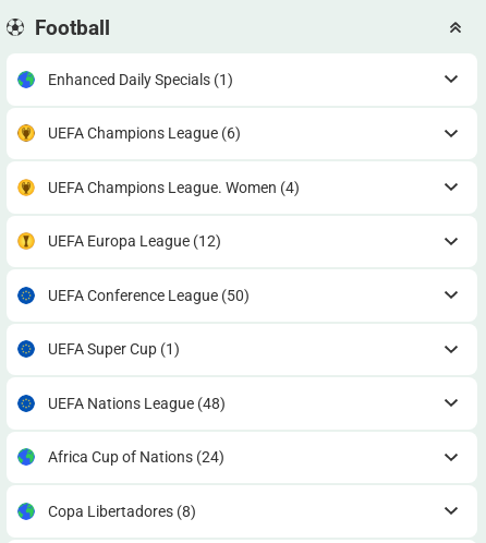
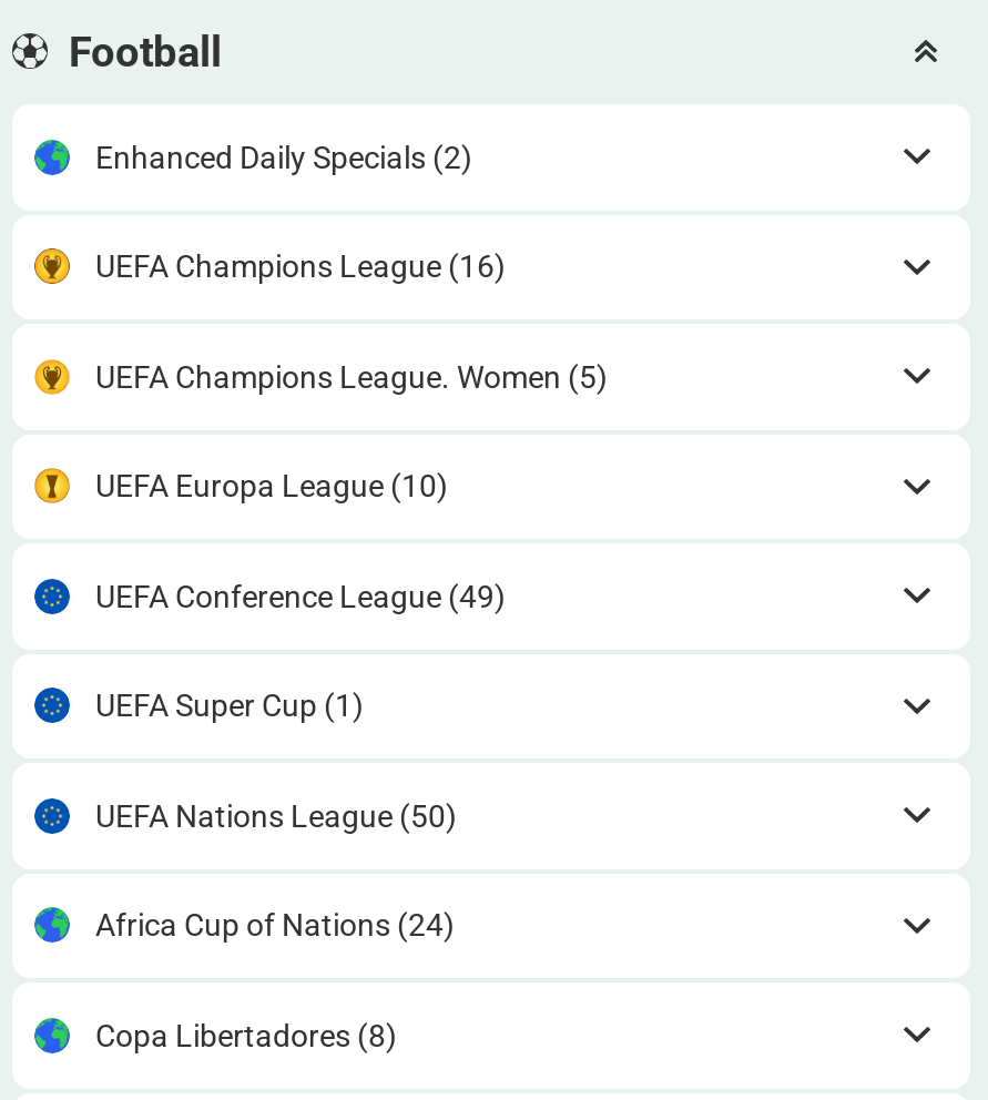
[47,71,233,88] Enhanced Daily Specials (1) -> [95,139,472,175] Enhanced Daily Specials (2)
[47,125,240,142] UEFA Champions League (6) -> [95,249,506,284] UEFA Champions League (16)
[47,179,299,196] UEFA Champions League. Women (4) -> [95,359,608,394] UEFA Champions League. Women (5)
[47,232,221,250] UEFA Europa League (12) -> [95,468,448,504] UEFA Europa League (10)
[47,287,249,304] UEFA Conference League (50) -> [95,578,506,614] UEFA Conference League (49)
[47,394,225,412] UEFA Nations League (48) -> [95,798,457,833] UEFA Nations League (50)

